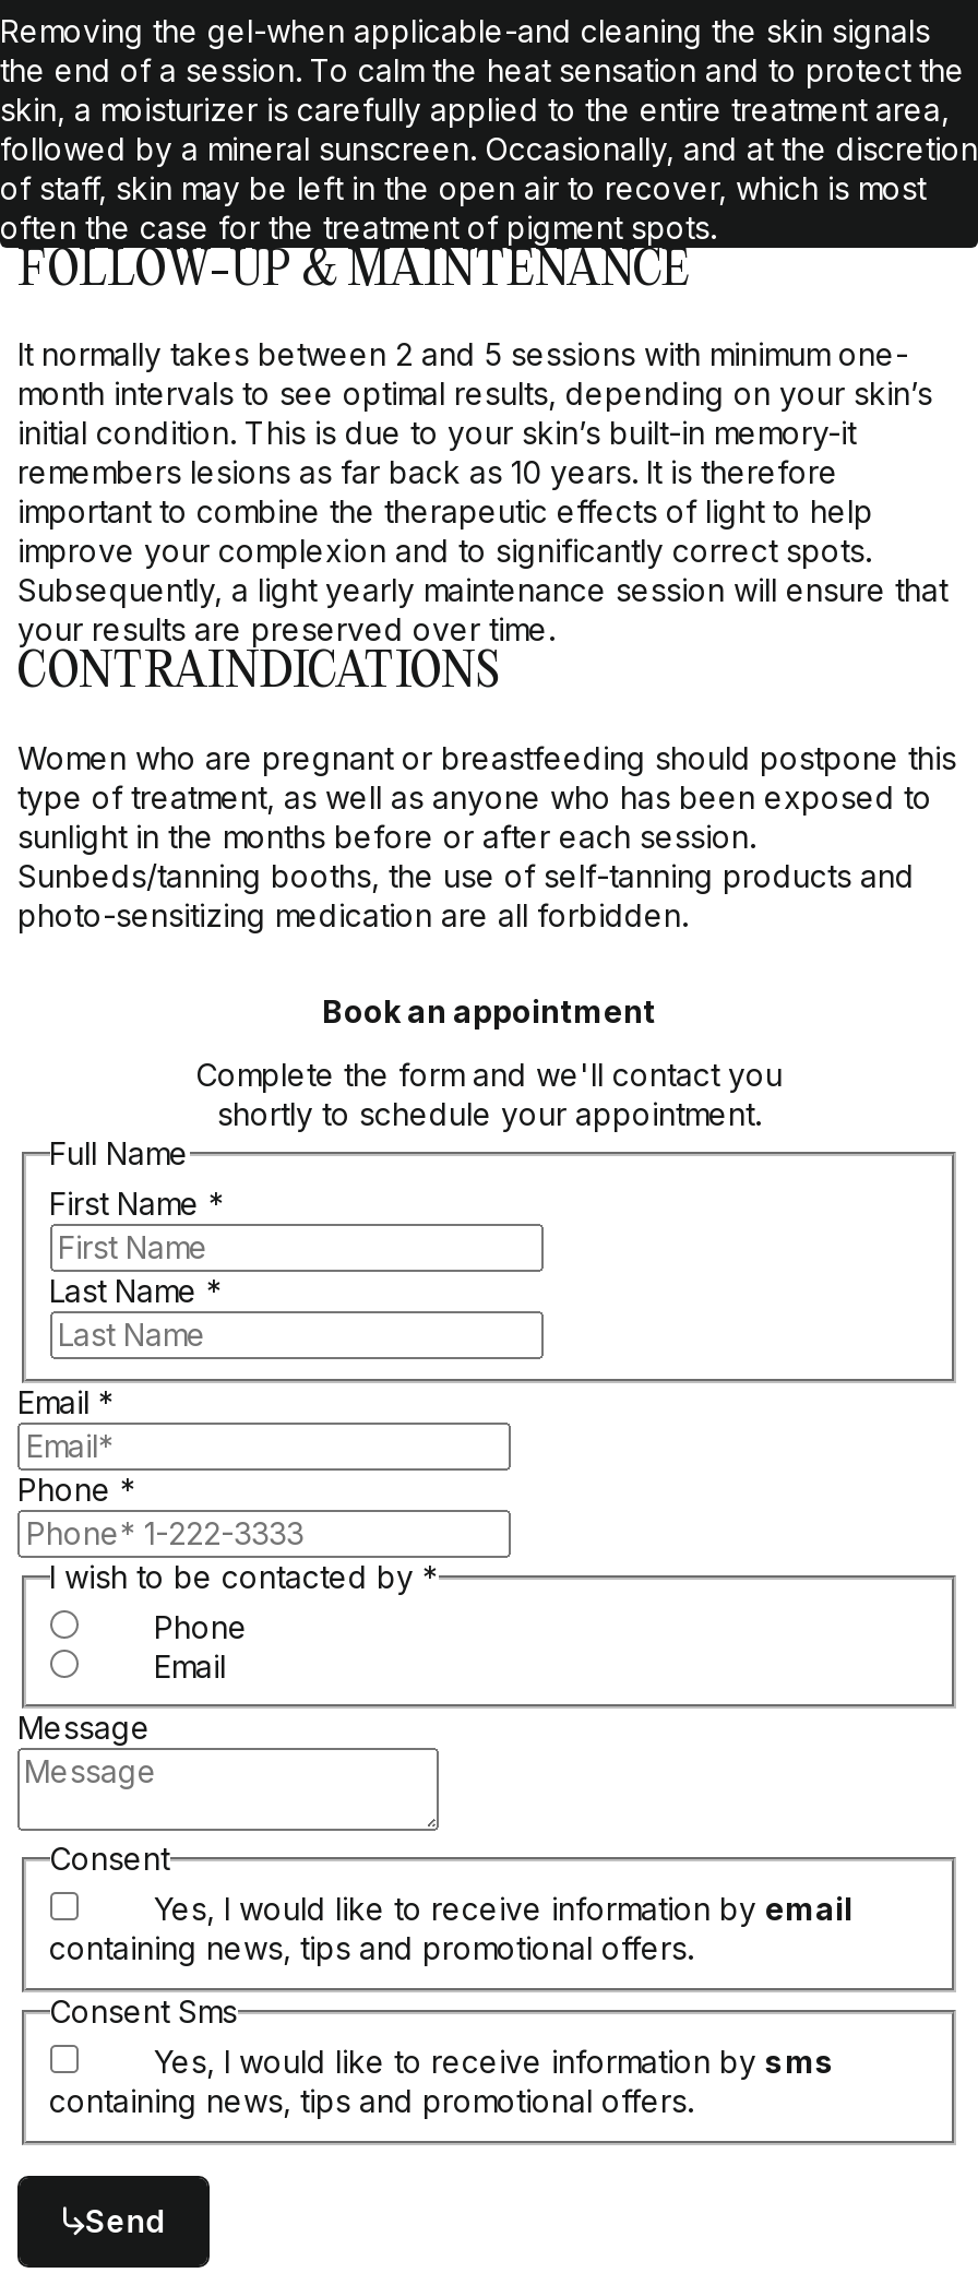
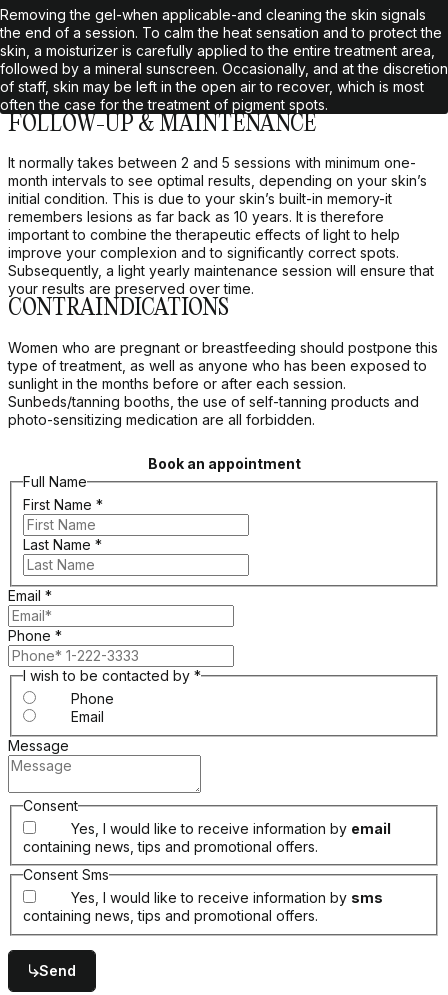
[195,1056,783,1133] Complete the form and we'll contact you | shortly to schedule your appointment. -> none

